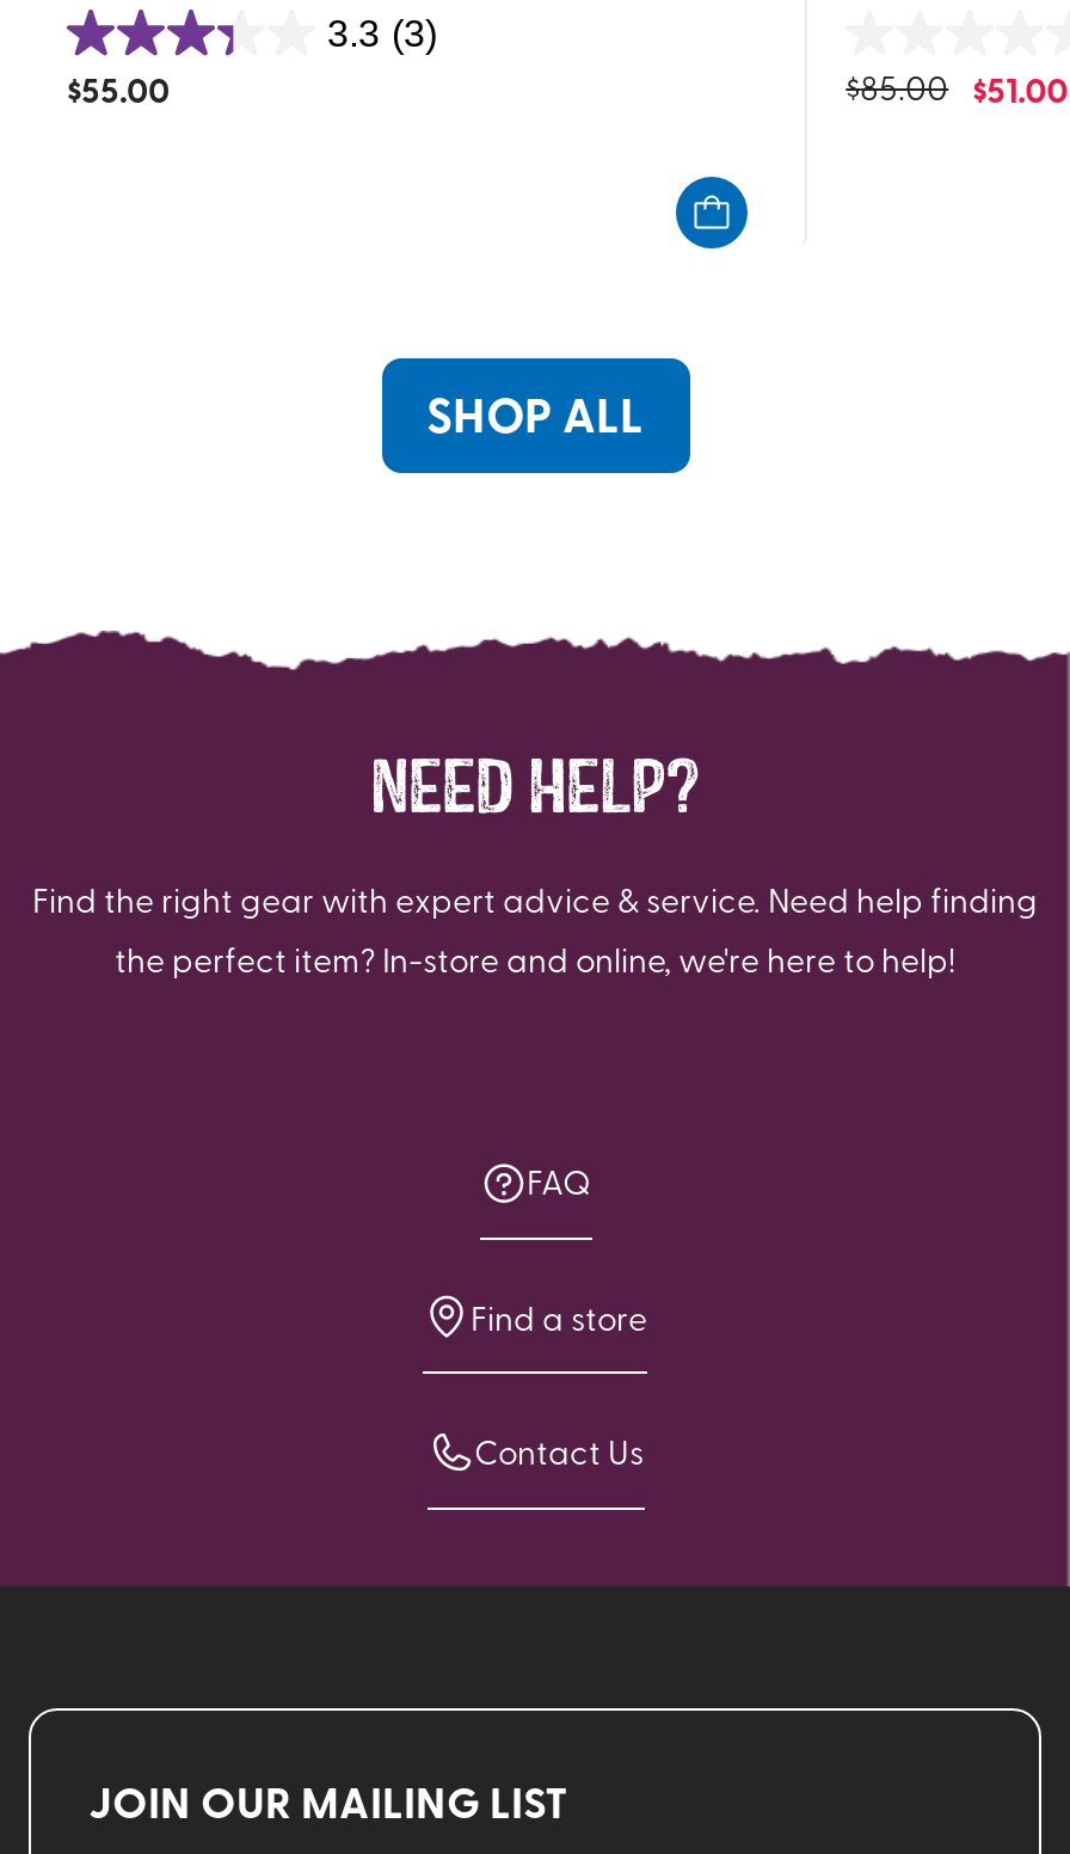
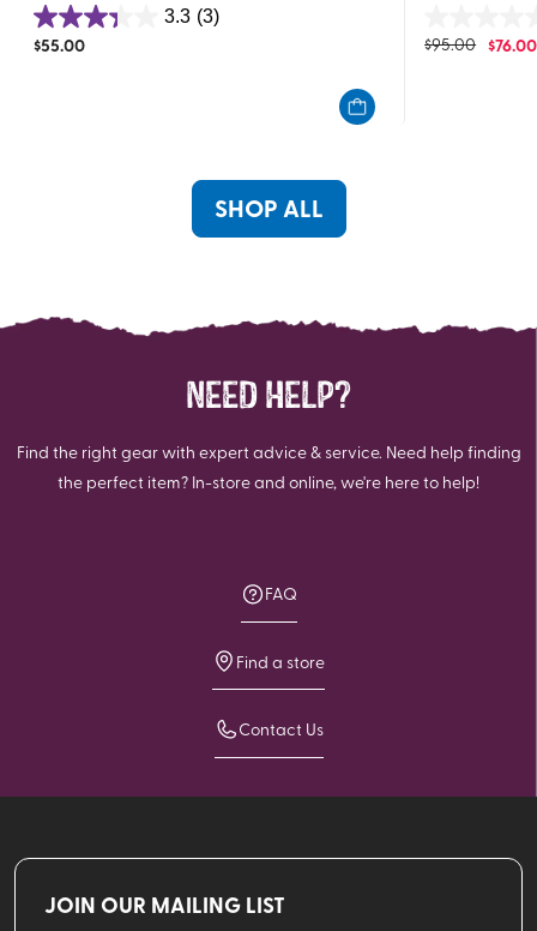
[846,63,1068,111] $85.00 $51.00 -> [424,32,537,56] $95.00 $76.00

